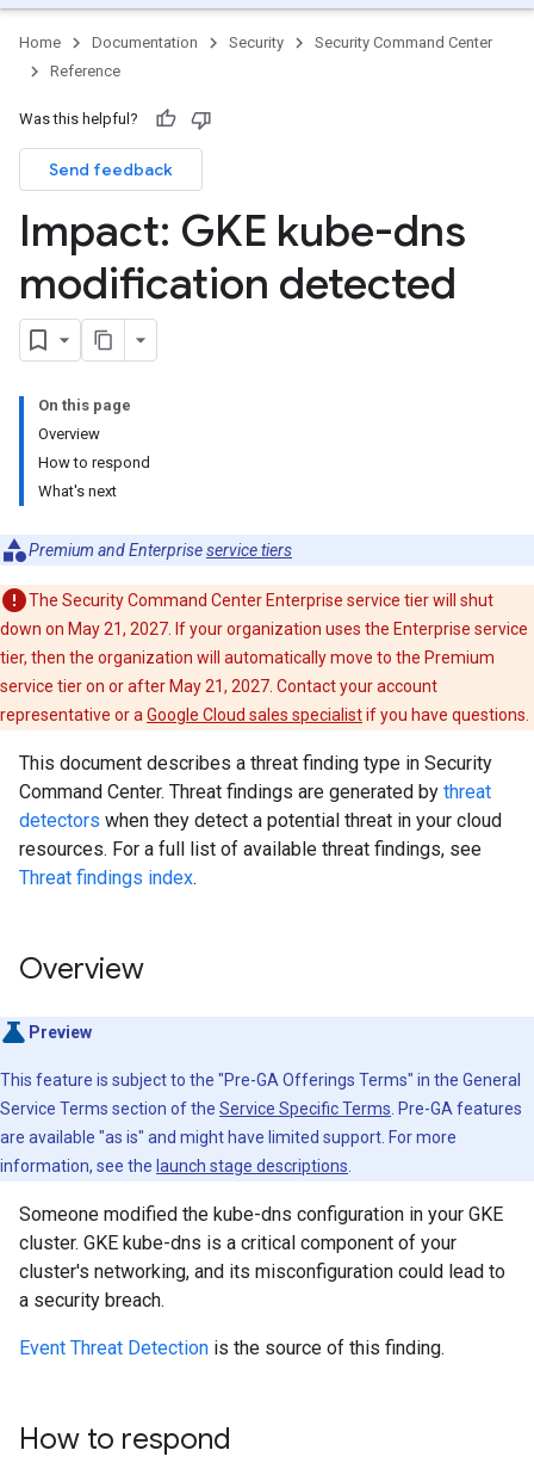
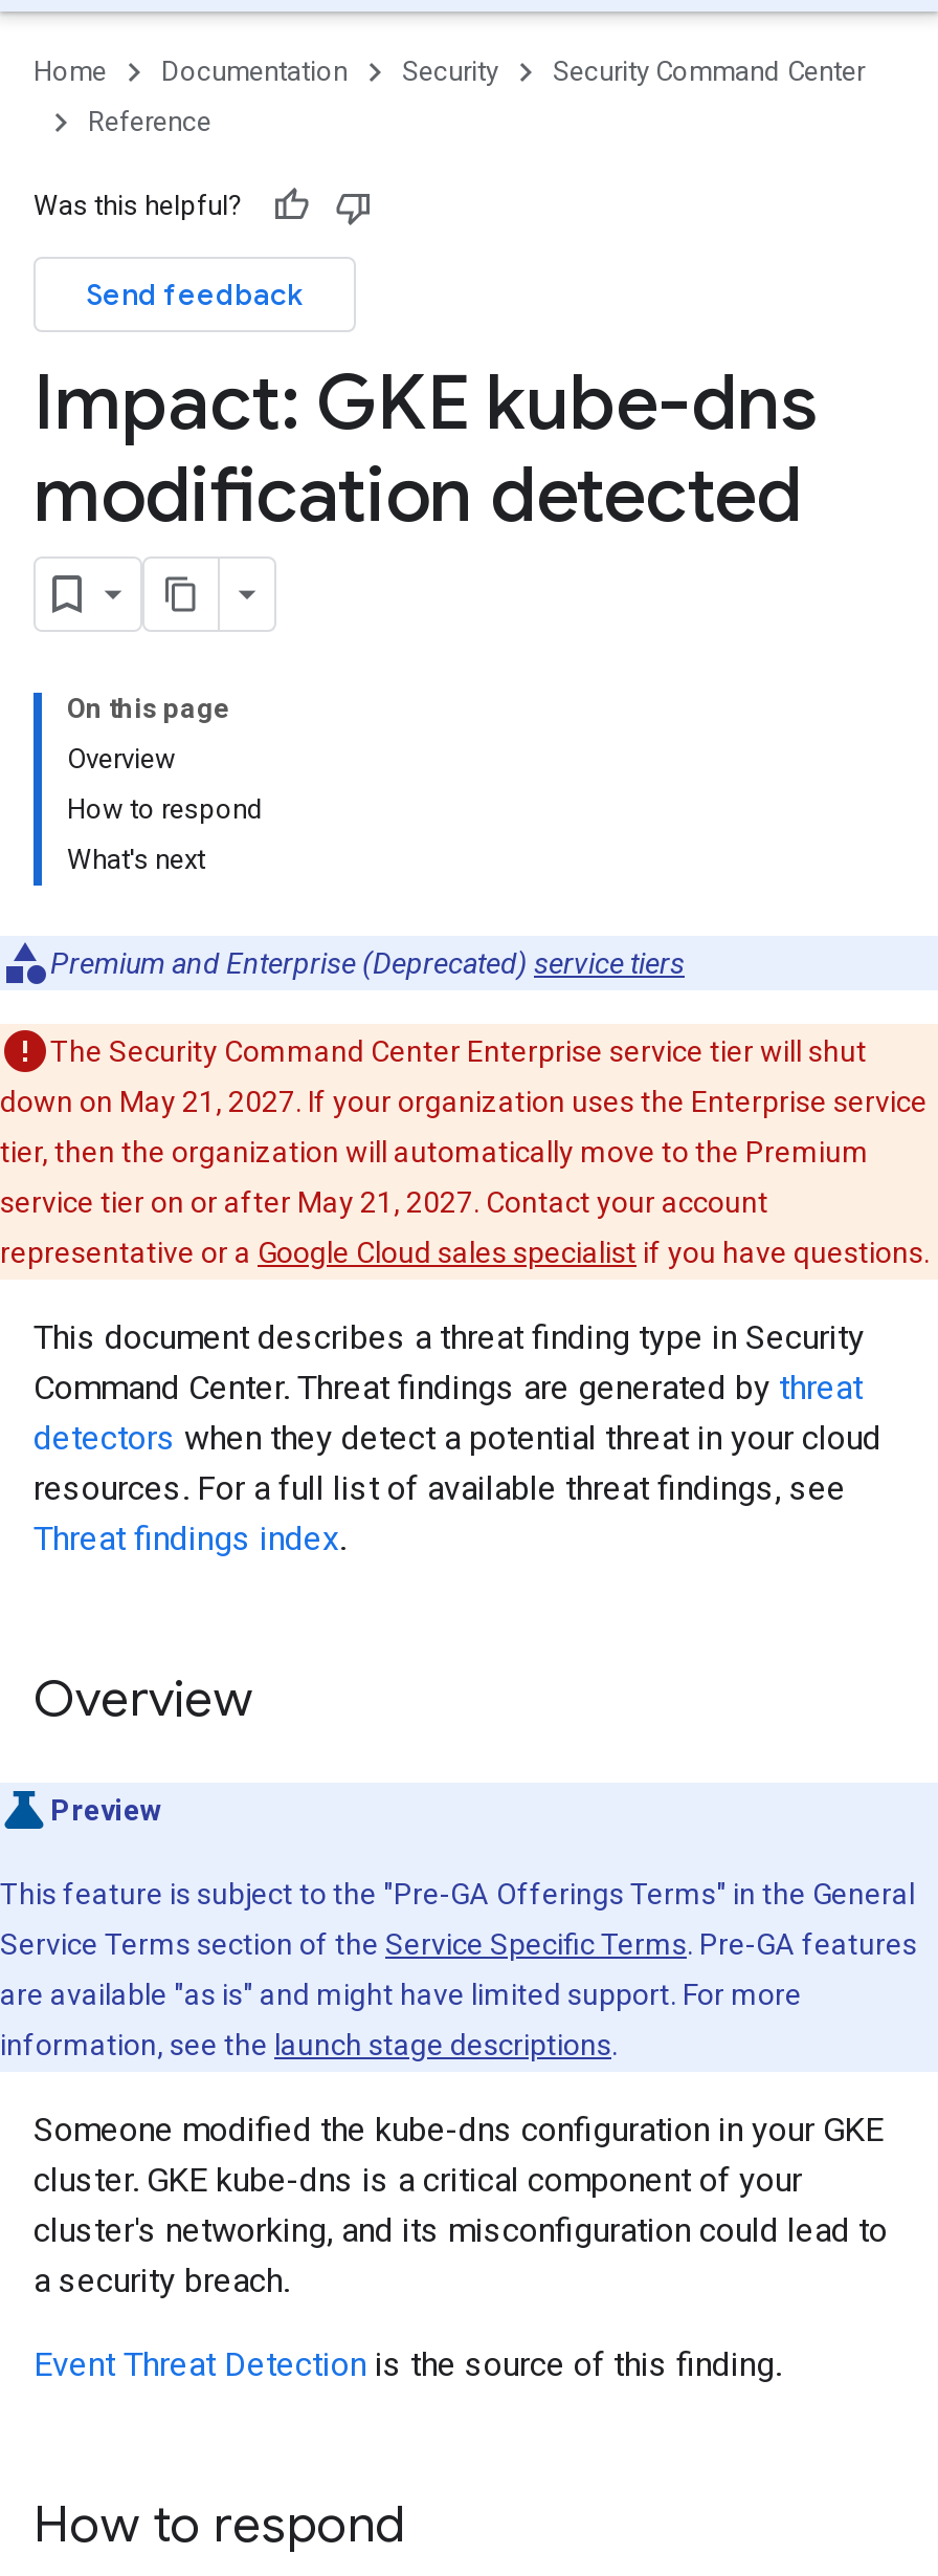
[29,541,292,560] Premium and Enterprise service tiers -> [50,946,685,980] Premium and Enterprise (Deprecated) service tiers

